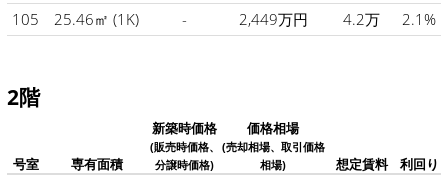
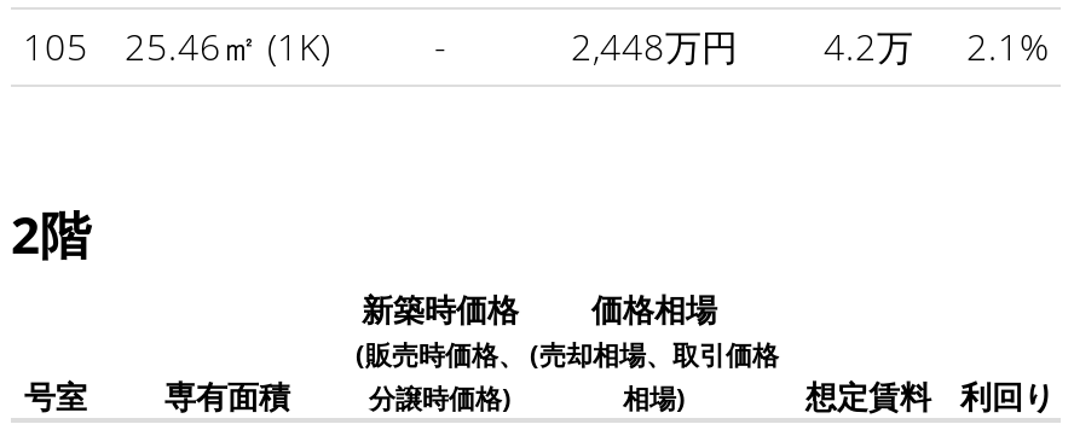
[238,9,436,29] 2,449万円 4.2万 2.1% -> [571,23,1049,71] 2,448万円 4.2万 2.1%

